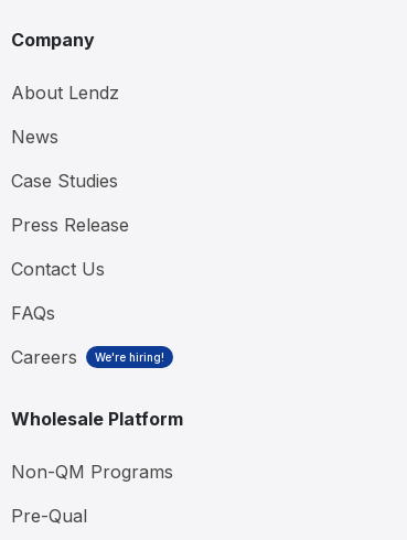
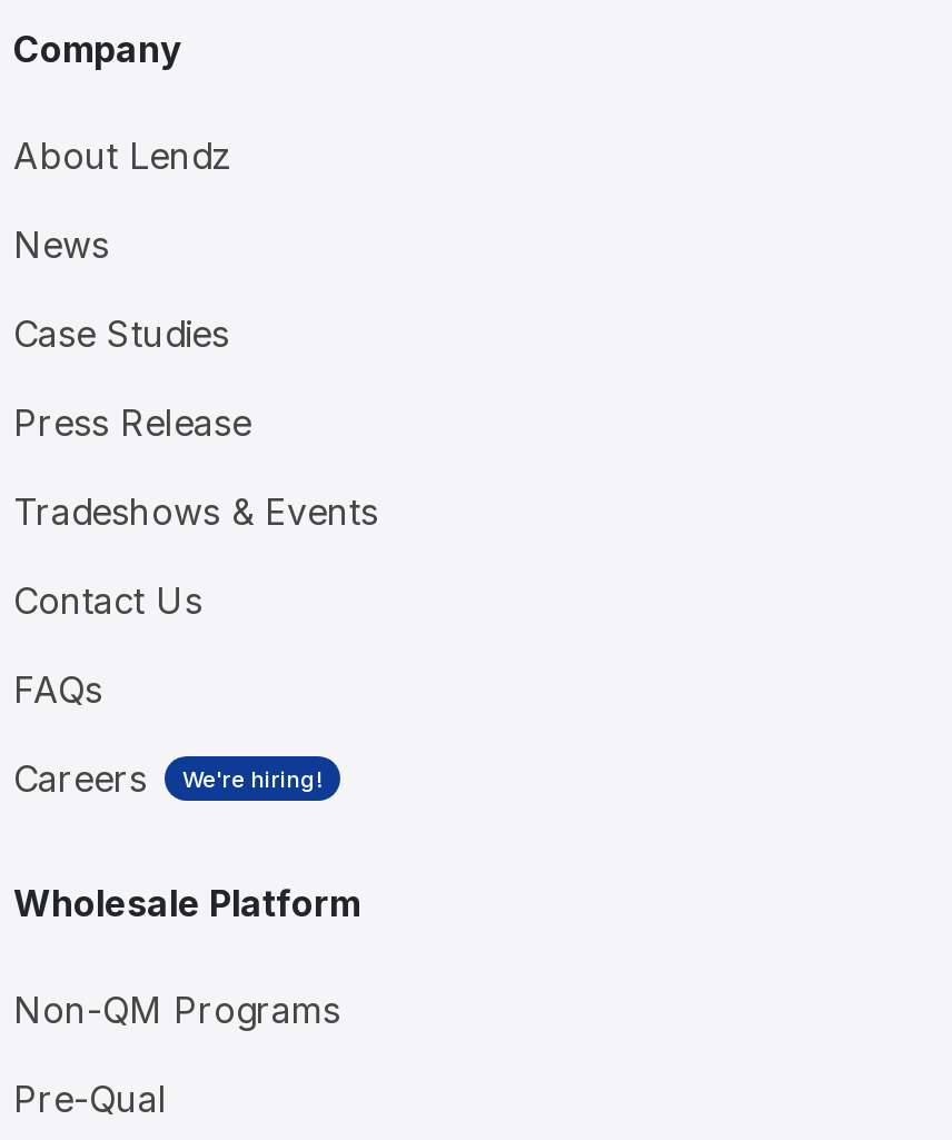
none -> [13,489,378,534] Tradeshows & Events

